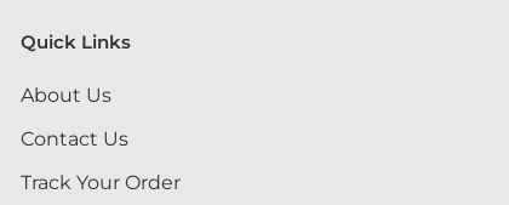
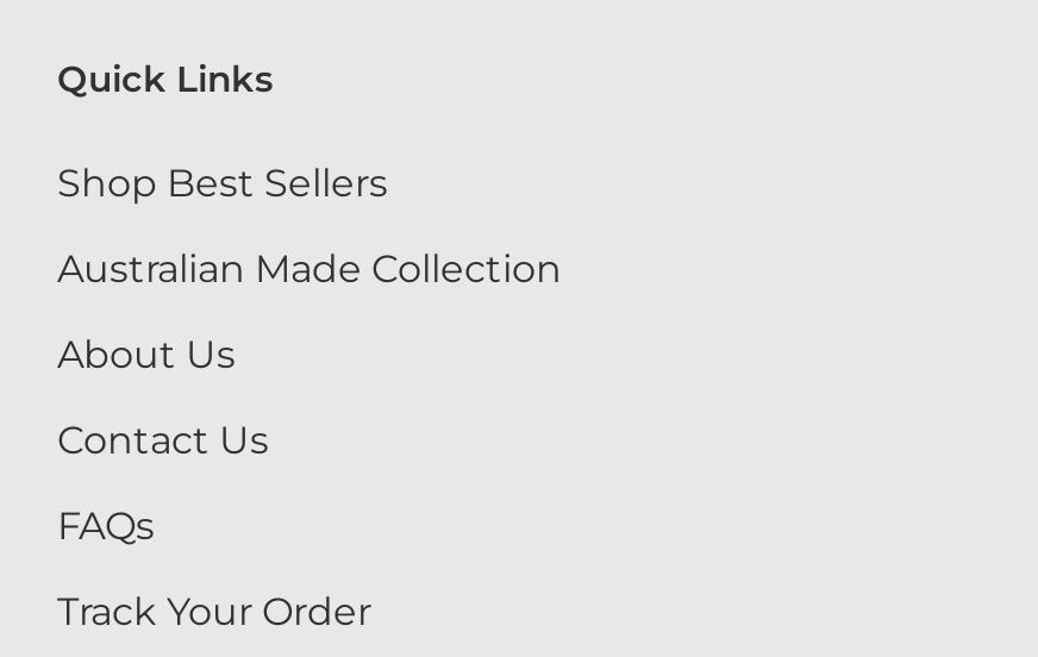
none -> [57,162,562,293] Shop Best Sellers | Australian Made Collection
none -> [57,504,155,550] FAQs

